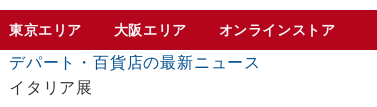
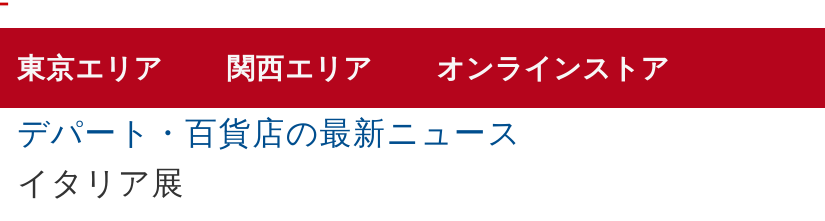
[114,21,187,38] 大阪エリア -> [227,50,372,84] 関西エリア

